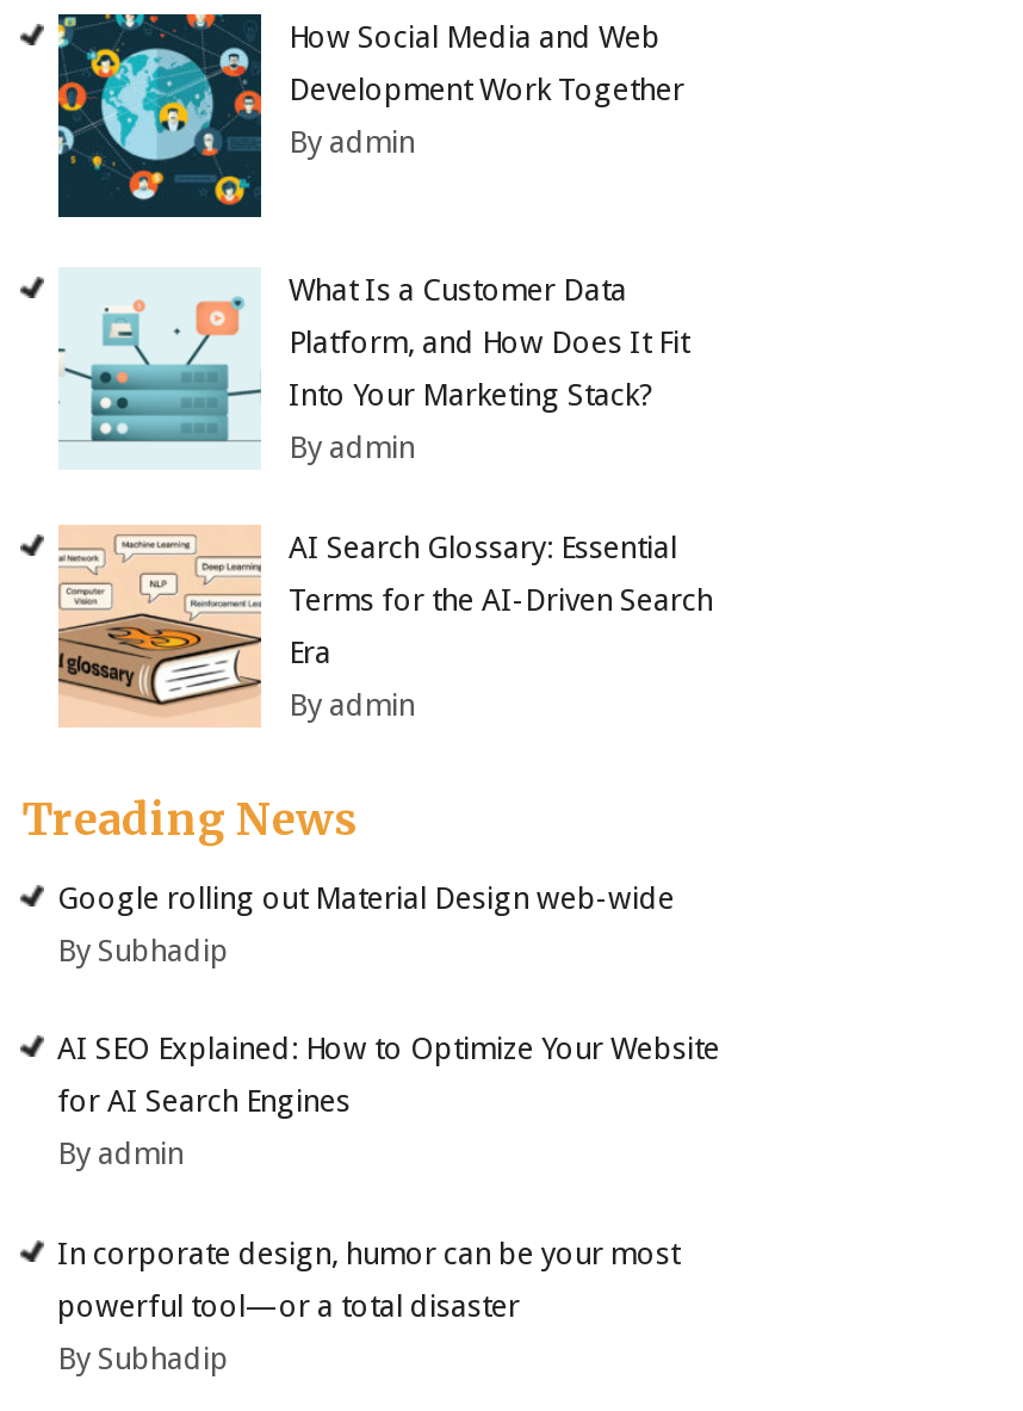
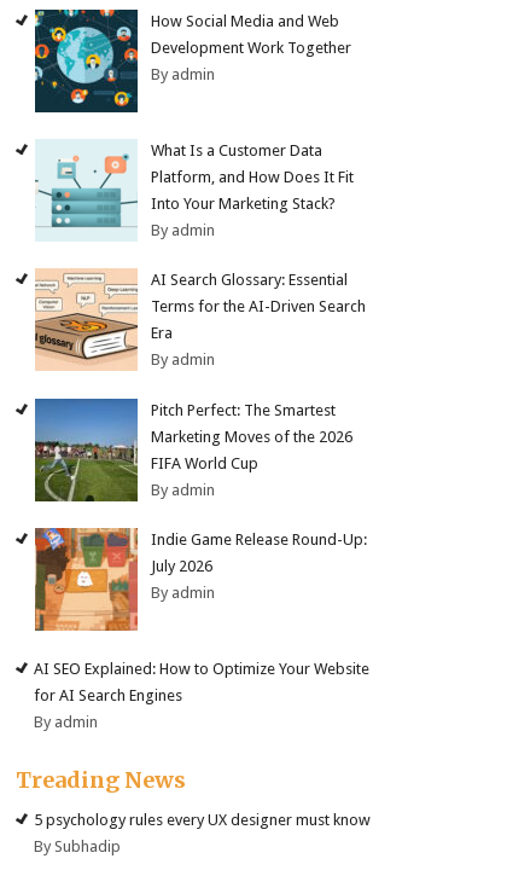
moved [21,791,357,846] -> [16,766,186,794]: Treading News
[57,880,675,968] Google rolling out Material Design web-wide | By Subhadip -> [151,401,367,602] Pitch Perfect: The Smartest | Marketing Moves of the 2026 | FIFA World Cup | By admin | Indie Game Release Round-Up: | July 2026 | By admin
[57,1235,679,1271] In corporate design, humor can be your most -> none
[57,1288,520,1323] powerful tool—or a total disaster -> [34,811,371,829] 5 psychology rules every UX designer must know

